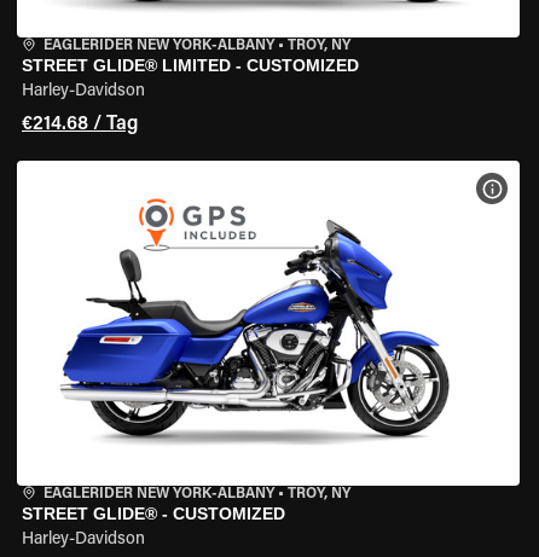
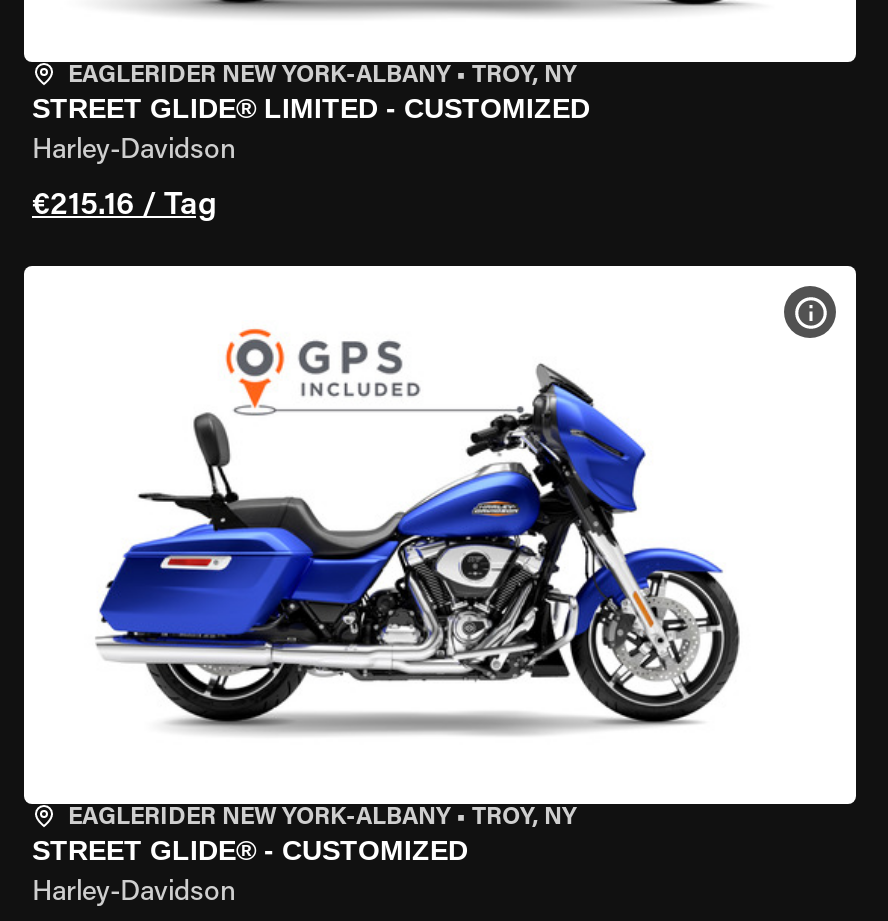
[22,115,138,134] €214.68 / Tag -> [32,190,216,222] €215.16 / Tag

